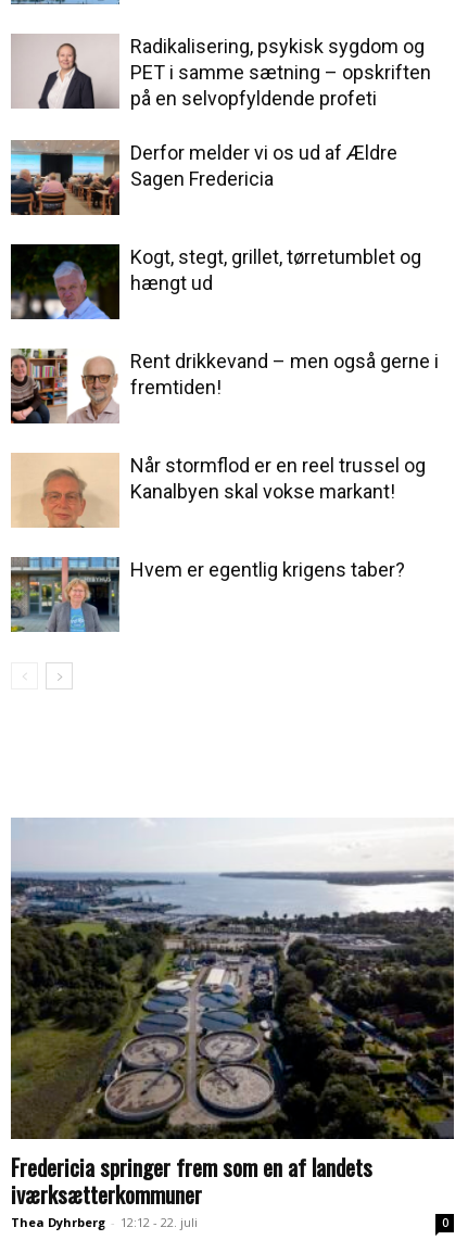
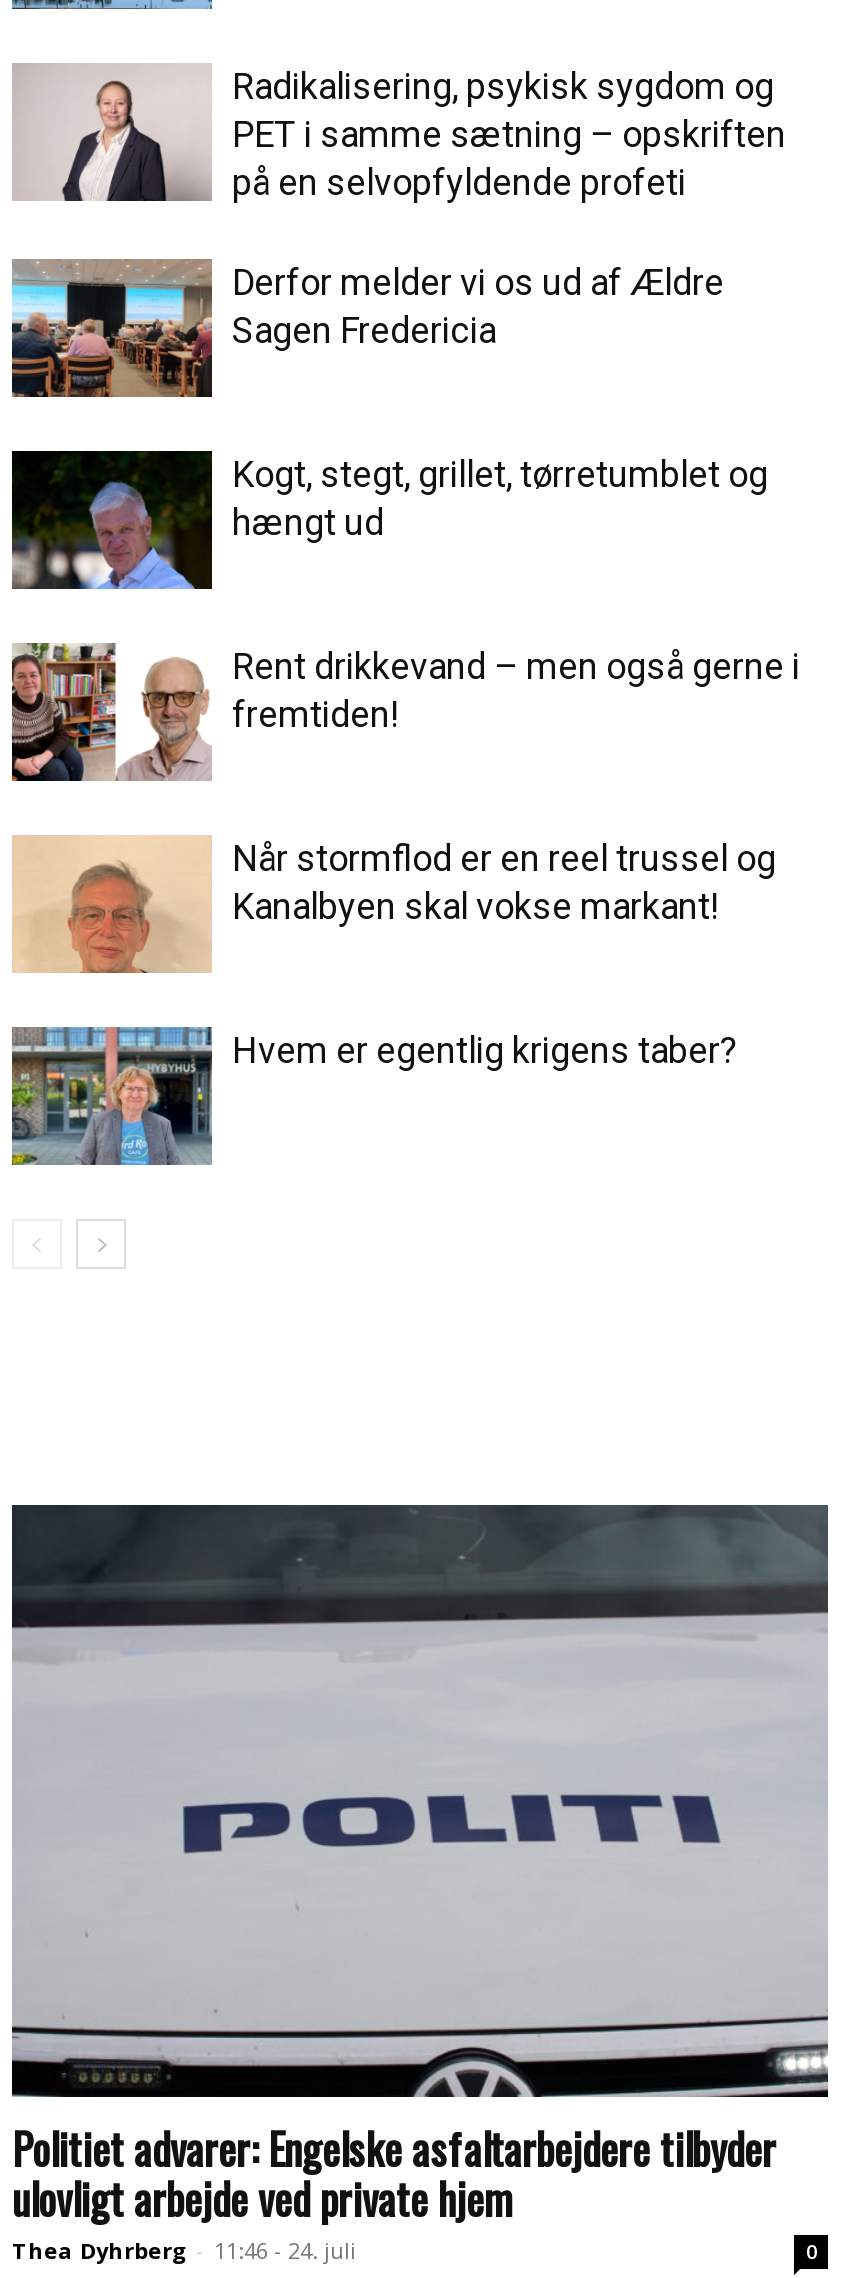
[10,817,455,1230] [image] | Fredericia springer frem som en af landets | iværksætterkommuner | Thea Dyhrberg - 12:12 - 22. juli -> [10,1502,830,2265] [image] | Politiet advarer: Engelske asfaltarbejdere tilbyder | ulovligt arbejde ved private hjem | Thea Dyhrberg - 11:46 - 24. juli

